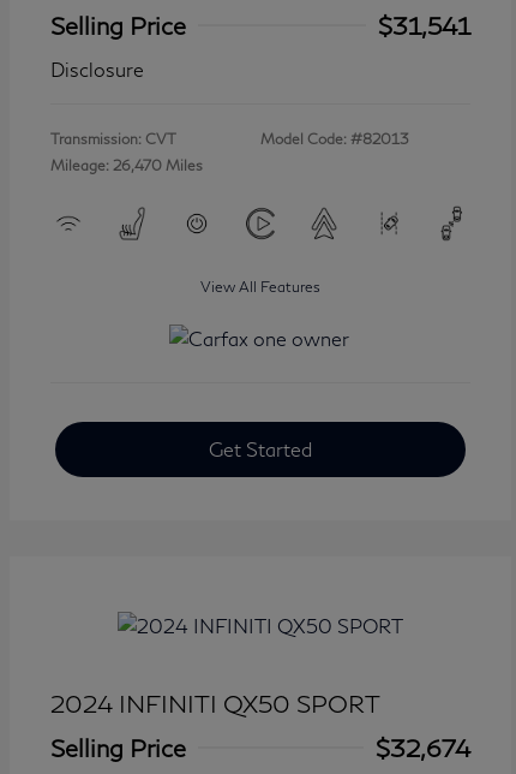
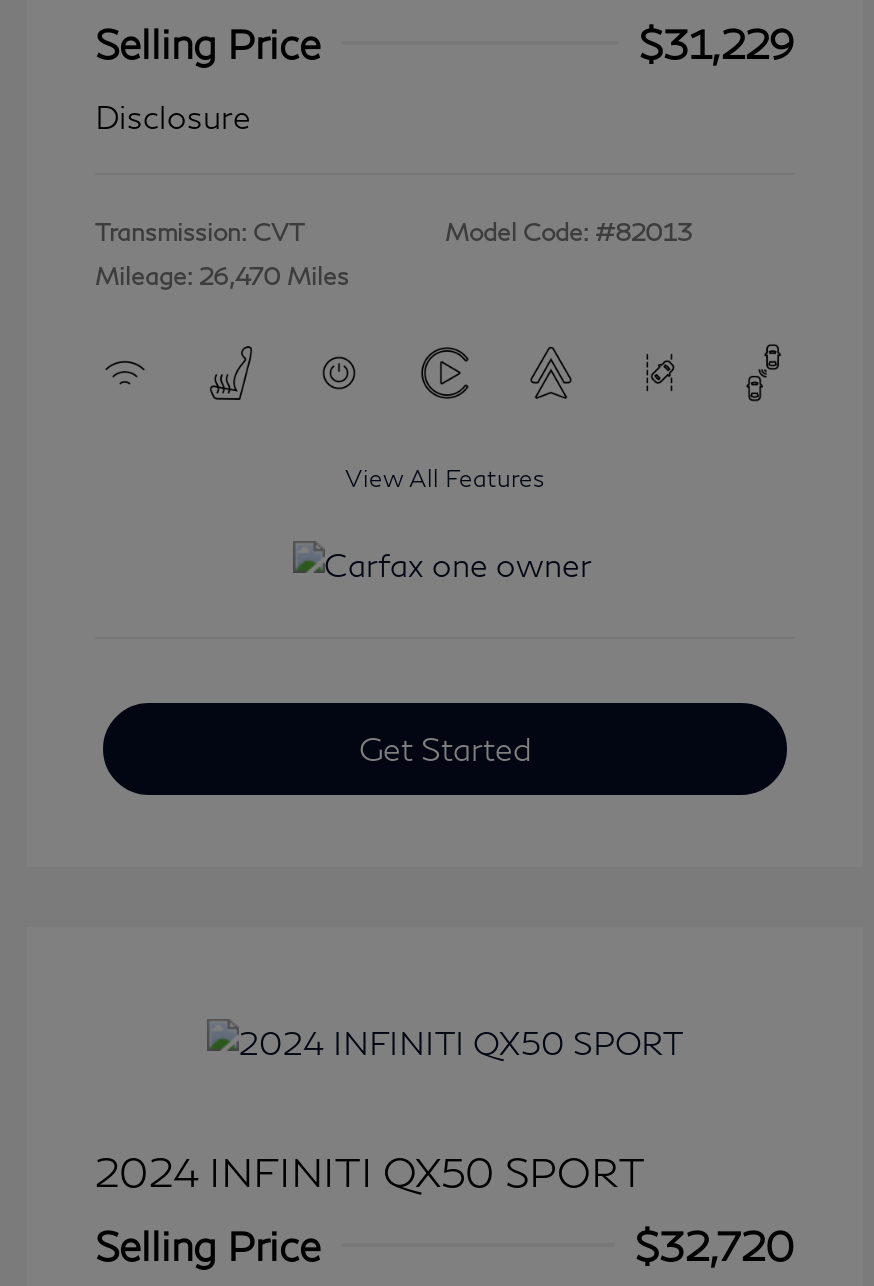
[378,10,470,39] $31,541 -> [639,19,795,67] $31,229
[376,733,470,762] $32,674 -> [635,1221,795,1269] $32,720

